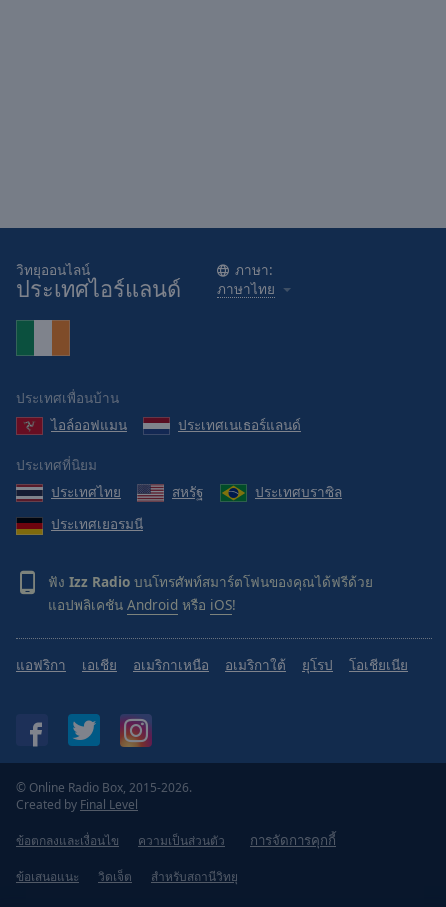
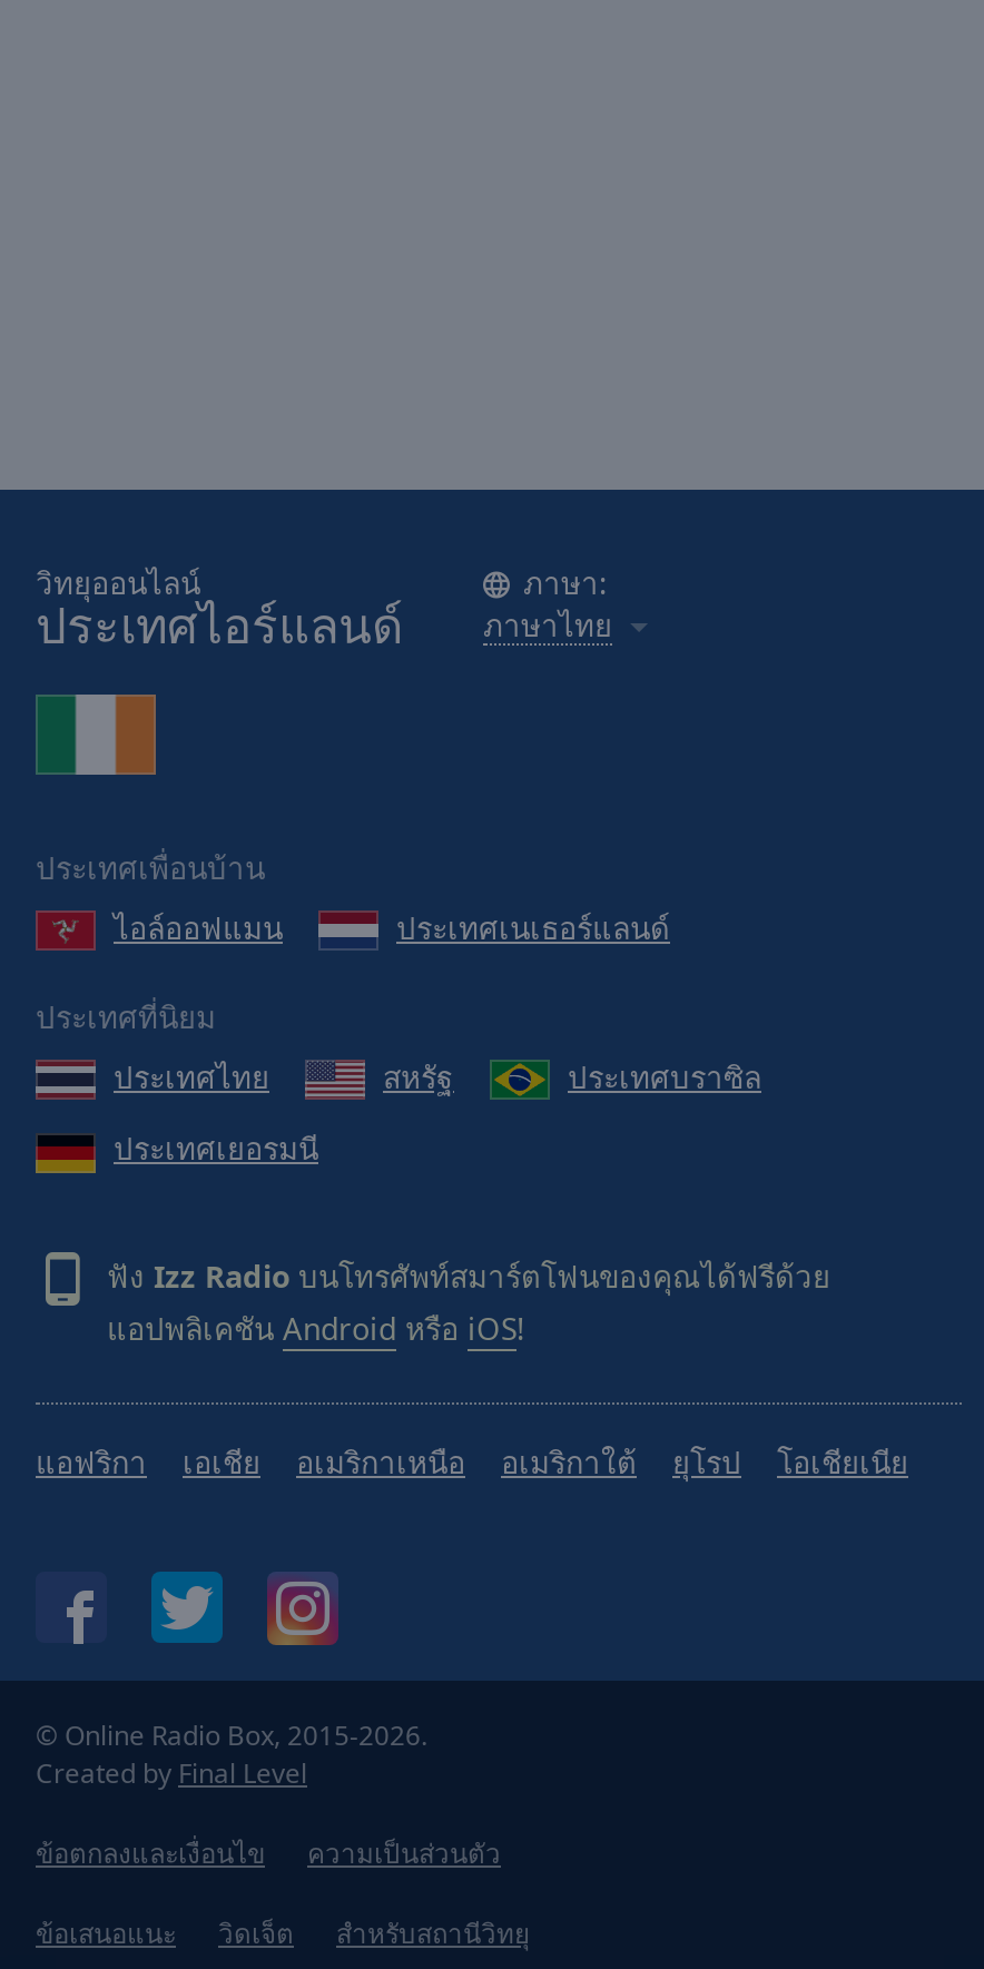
[250,833,336,848] การจัดการคุกกี้ -> none

